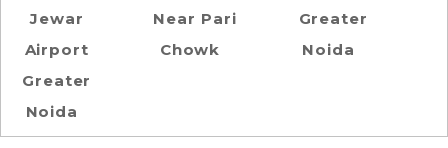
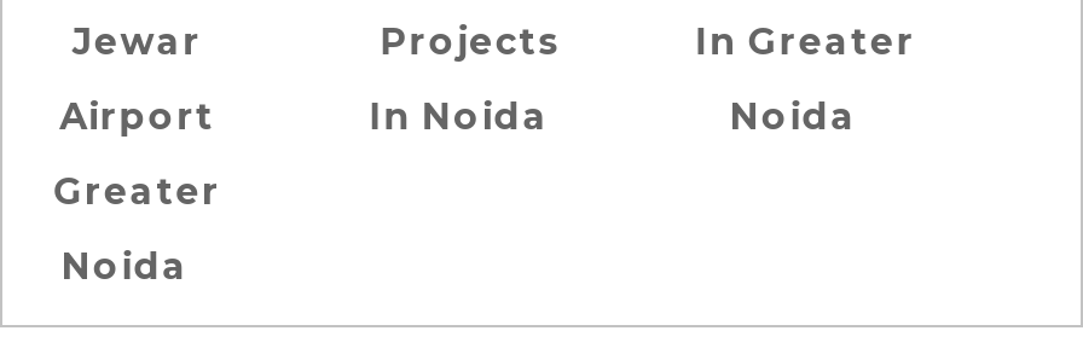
[153,8,236,27] Near Pari -> [381,17,562,63] Projects
[299,8,368,27] Greater -> [695,17,916,63] In Greater
[160,39,220,58] Chowk -> [370,92,549,138] In Noida

